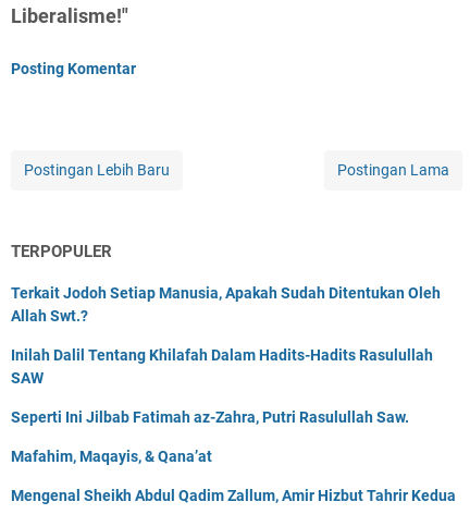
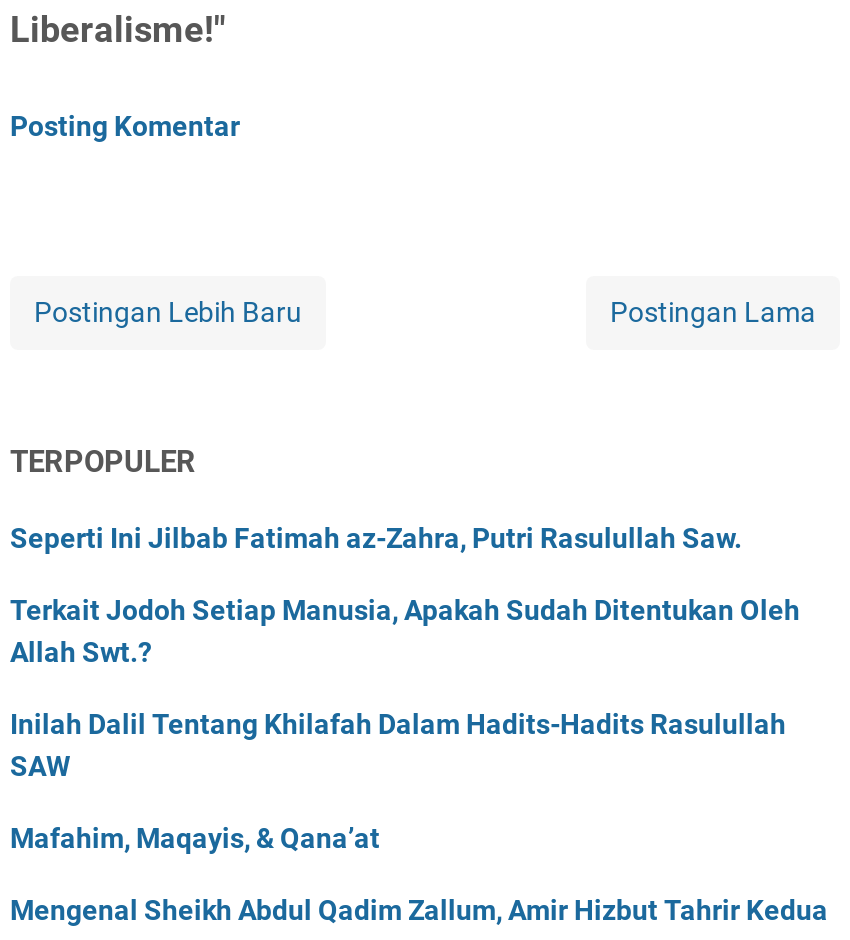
moved [11,285,441,387] -> [10,595,800,783]: Terkait Jodoh Setiap Manusia, Apakah Sudah Ditentukan Oleh | Allah Swt.? | Inilah Dalil Tentang Khilafah Dalam Hadits-Hadits Rasulullah | SAW
moved [11,409,409,426] -> [10,523,742,555]: Seperti Ini Jilbab Fatimah az-Zahra, Putri Rasulullah Saw.

